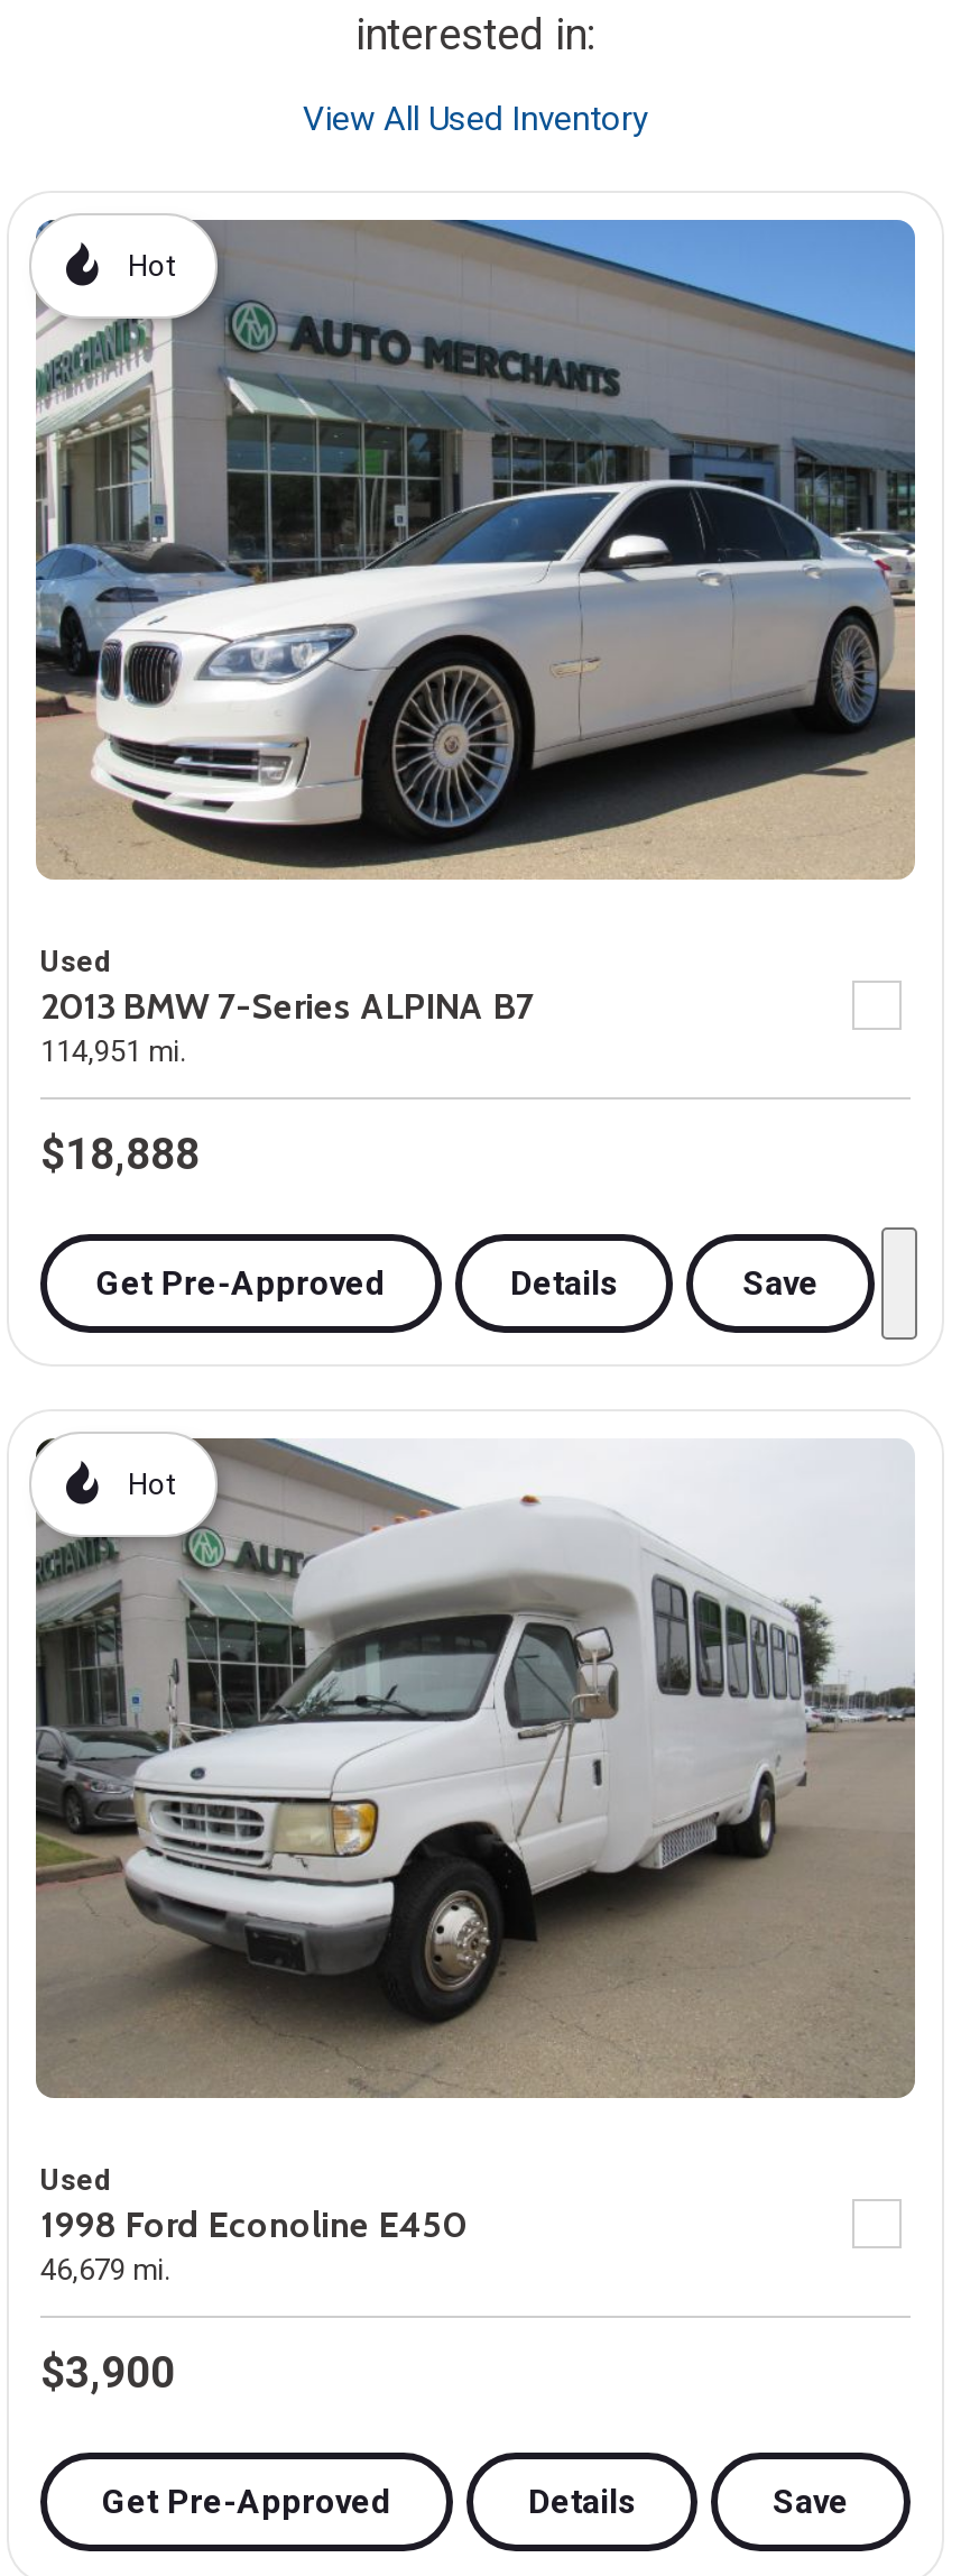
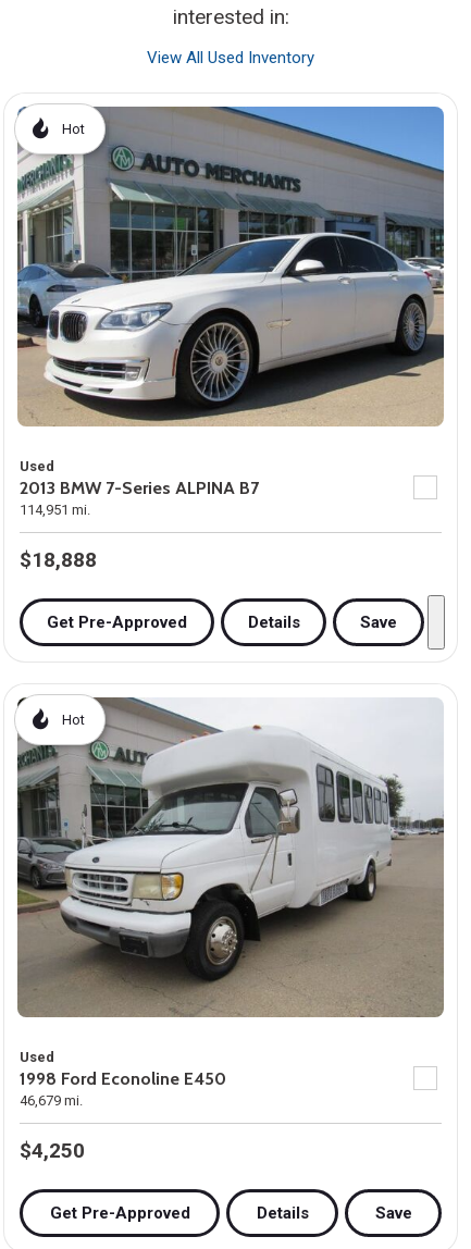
[40,2347,175,2399] $3,900 -> [20,1138,85,1163] $4,250

